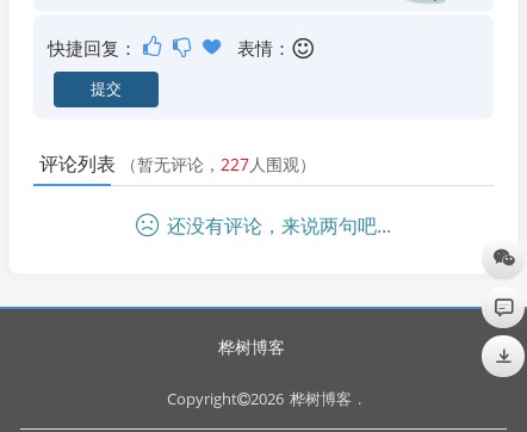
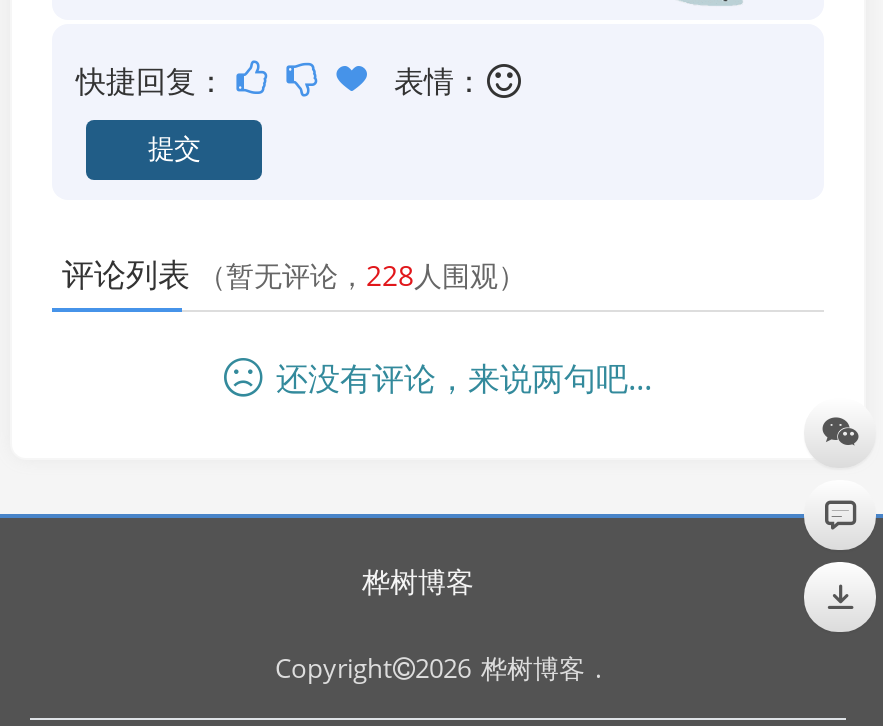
[39,150,316,176] 评论列表（暂无评论，227人围观） -> [62,252,526,296] 评论列表（暂无评论，228人围观）

